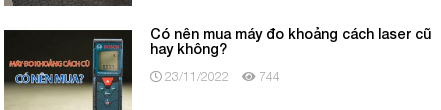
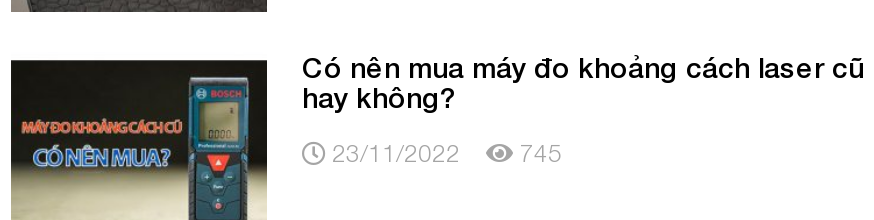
[161,69,279,84] 23/11/2022 744 -> [326,138,562,168] 23/11/2022 745

